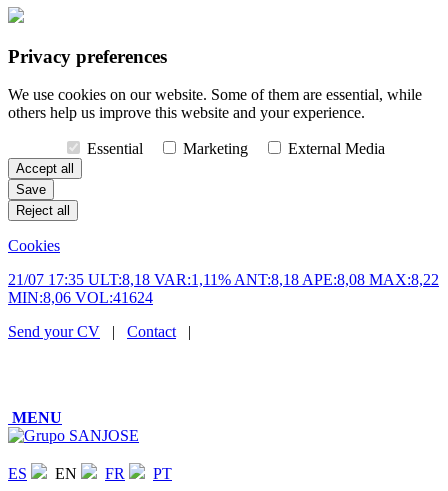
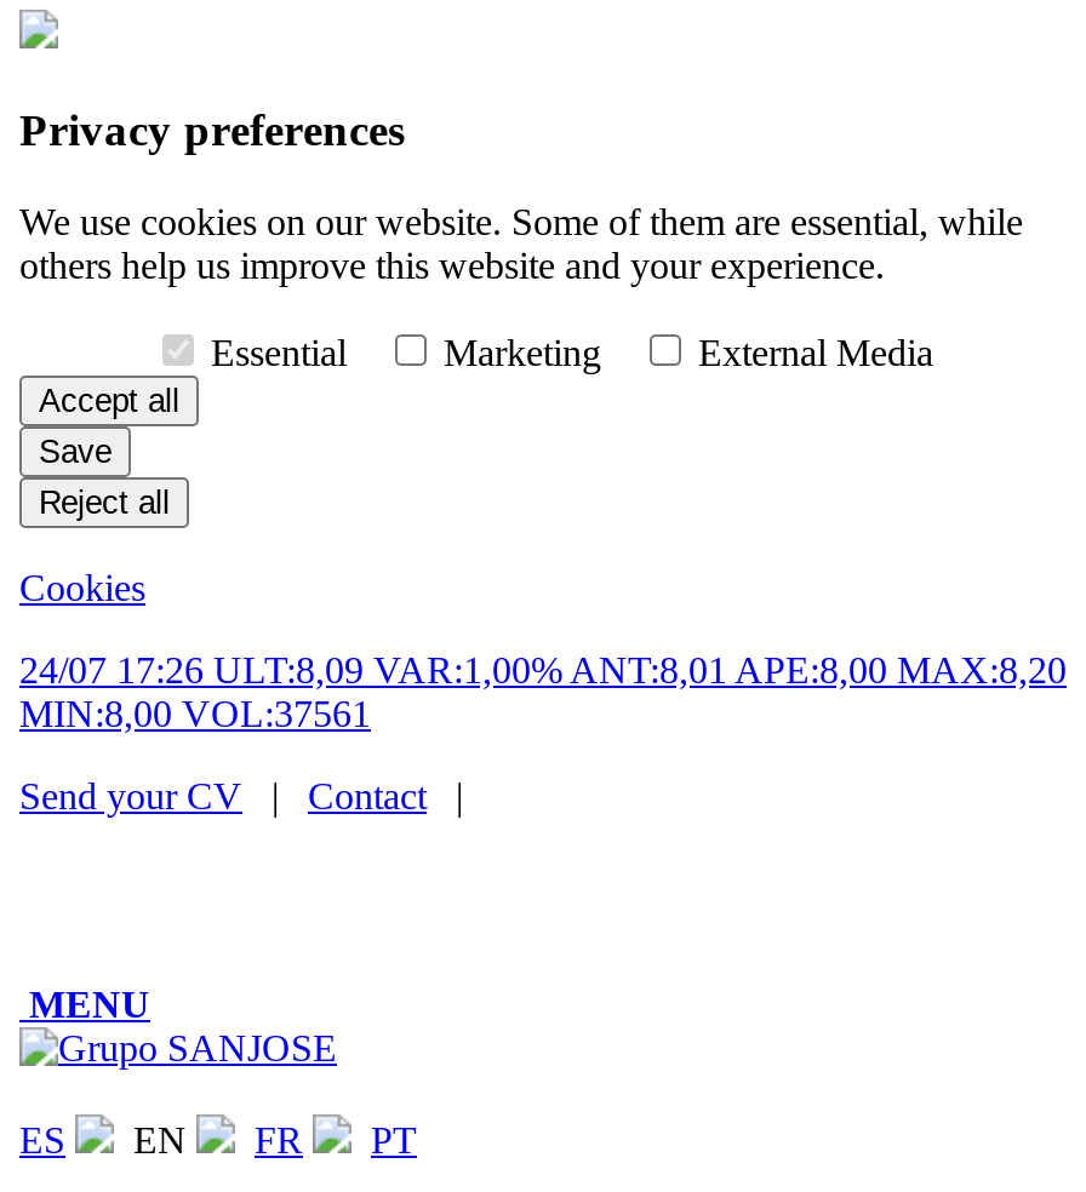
[8,271,439,306] 21/07 17:35 ULT:8,18 VAR:1,11% ANT:8,18 APE:8,08 MAX:8,22 | MIN:8,06 VOL:41624 -> [19,650,1067,735] 24/07 17:26 ULT:8,09 VAR:1,00% ANT:8,01 APE:8,00 MAX:8,20 | MIN:8,00 VOL:37561

